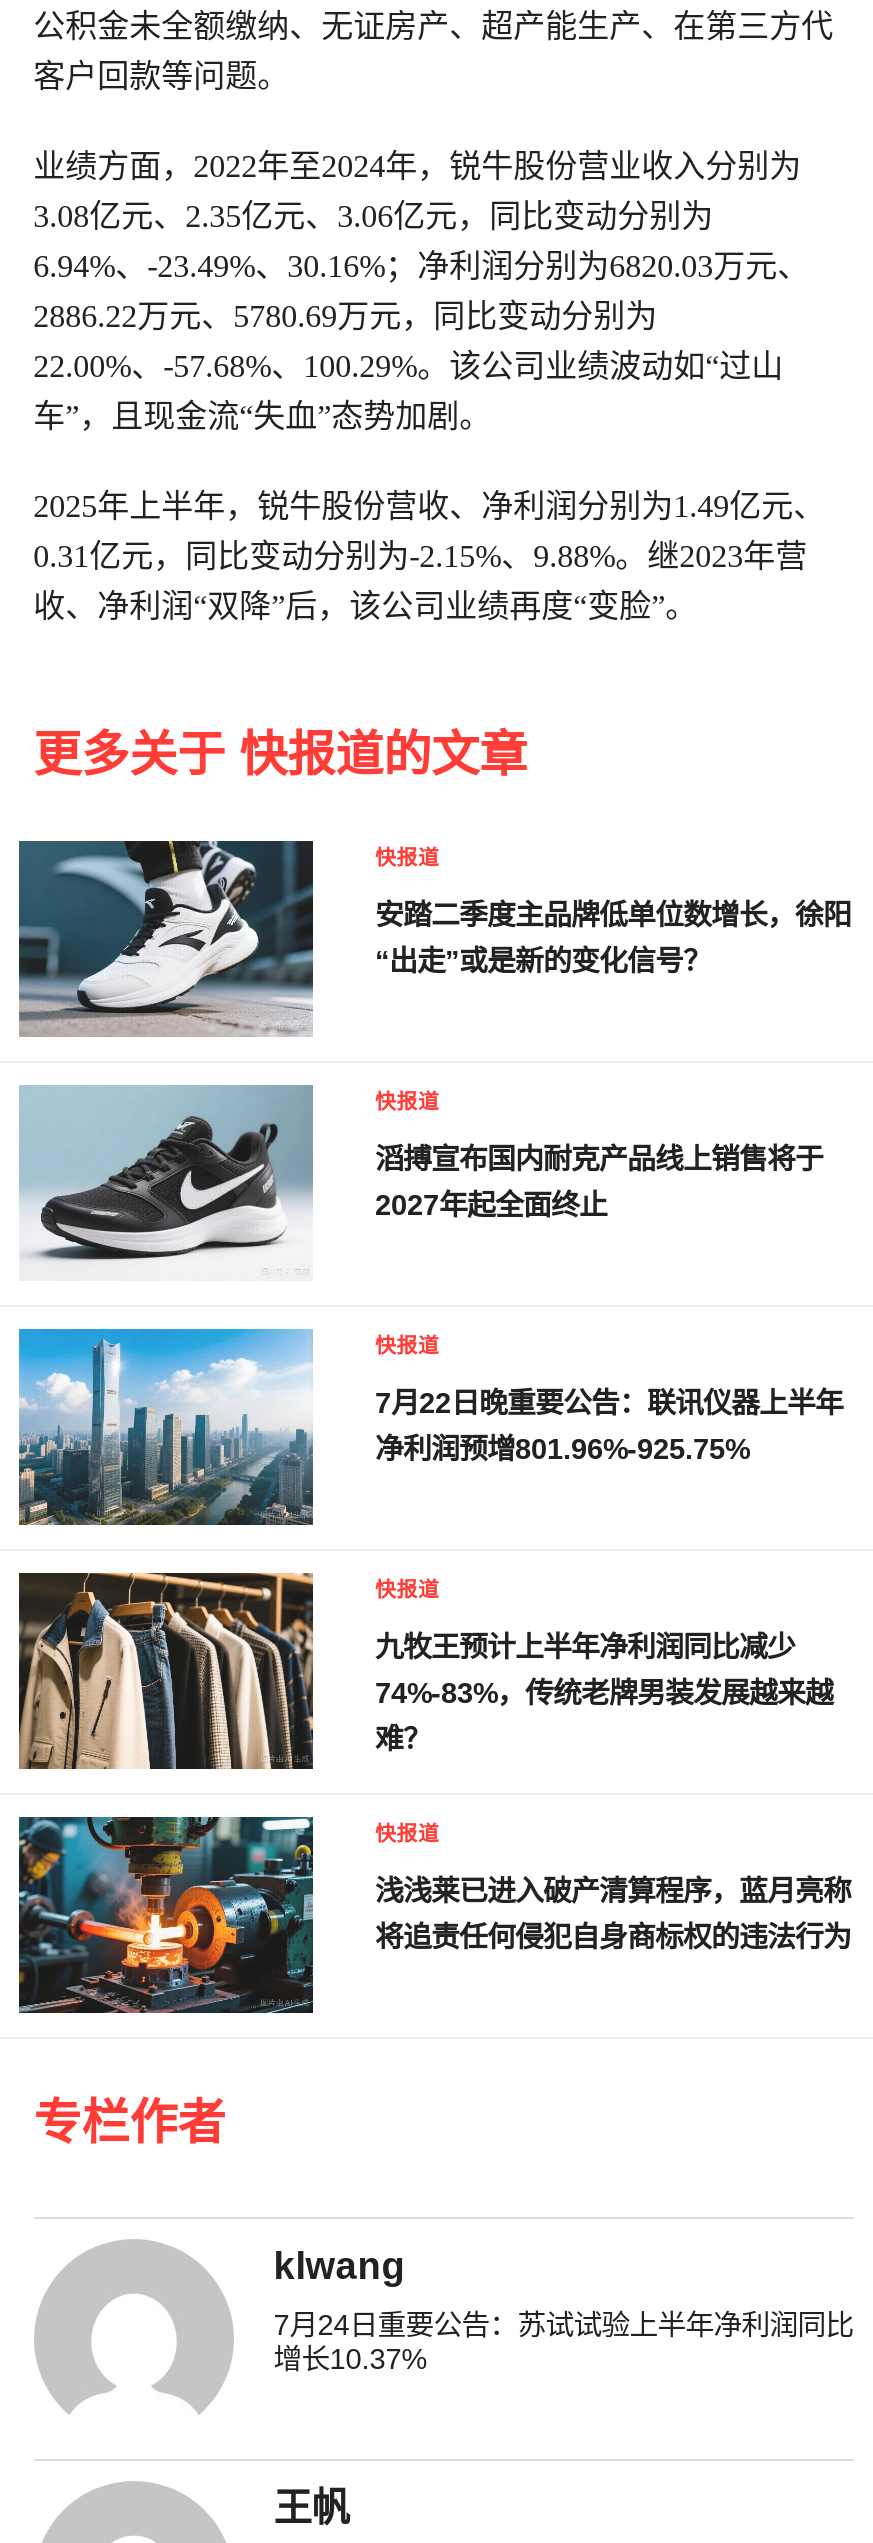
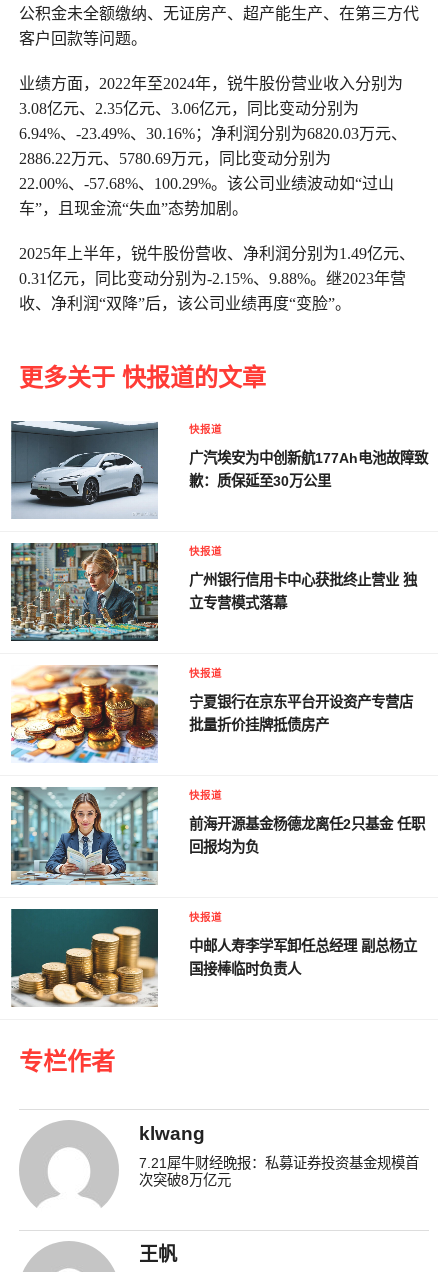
[18,839,851,1037] [image] | 安踏二季度主品牌低单位数增长，徐阳 | “出走”或是新的变化信号？ -> [11,420,428,519] [image] | 广汽埃安为中创新航177Ah电池故障致 | 歉：质保延至30万公里
[18,1085,823,1281] [image] | 滔搏宣布国内耐克产品线上销售将于 | 2027年起全面终止 -> [10,542,417,642] [image] | 广州银行信用卡中心获批终止营业 独 | 立专营模式落幕
[16,1327,843,1527] [image] | 7月22日晚重要公告：联讯仪器上半年 | 净利润预增801.96%-925.75% -> [10,664,413,764] [image] | 宁夏银行在京东平台开设资产专营店 | 批量折价挂牌抵债房产
[18,1571,833,1771] [image] | 九牧王预计上半年净利润同比减少 | 74%-83%，传统老牌男装发展越来越 | 难？ -> [11,786,425,886] [image] | 前海开源基金杨德龙离任2只基金 任职 | 回报均为负
[18,1817,851,2015] [image] | 浅浅莱已进入破产清算程序，蓝月亮称 | 将追责任何侵犯自身商标权的违法行为 -> [11,909,417,1007] [image] | 中邮人寿李学军卸任总经理 副总杨立 | 国接棒临时负责人
[273,2309,853,2375] 7月24日重要公告：苏试试验上半年净利润同比 | 增长10.37% -> [139,1155,419,1188] 7.21犀牛财经晚报：私募证券投资基金规模首 | 次突破8万亿元

